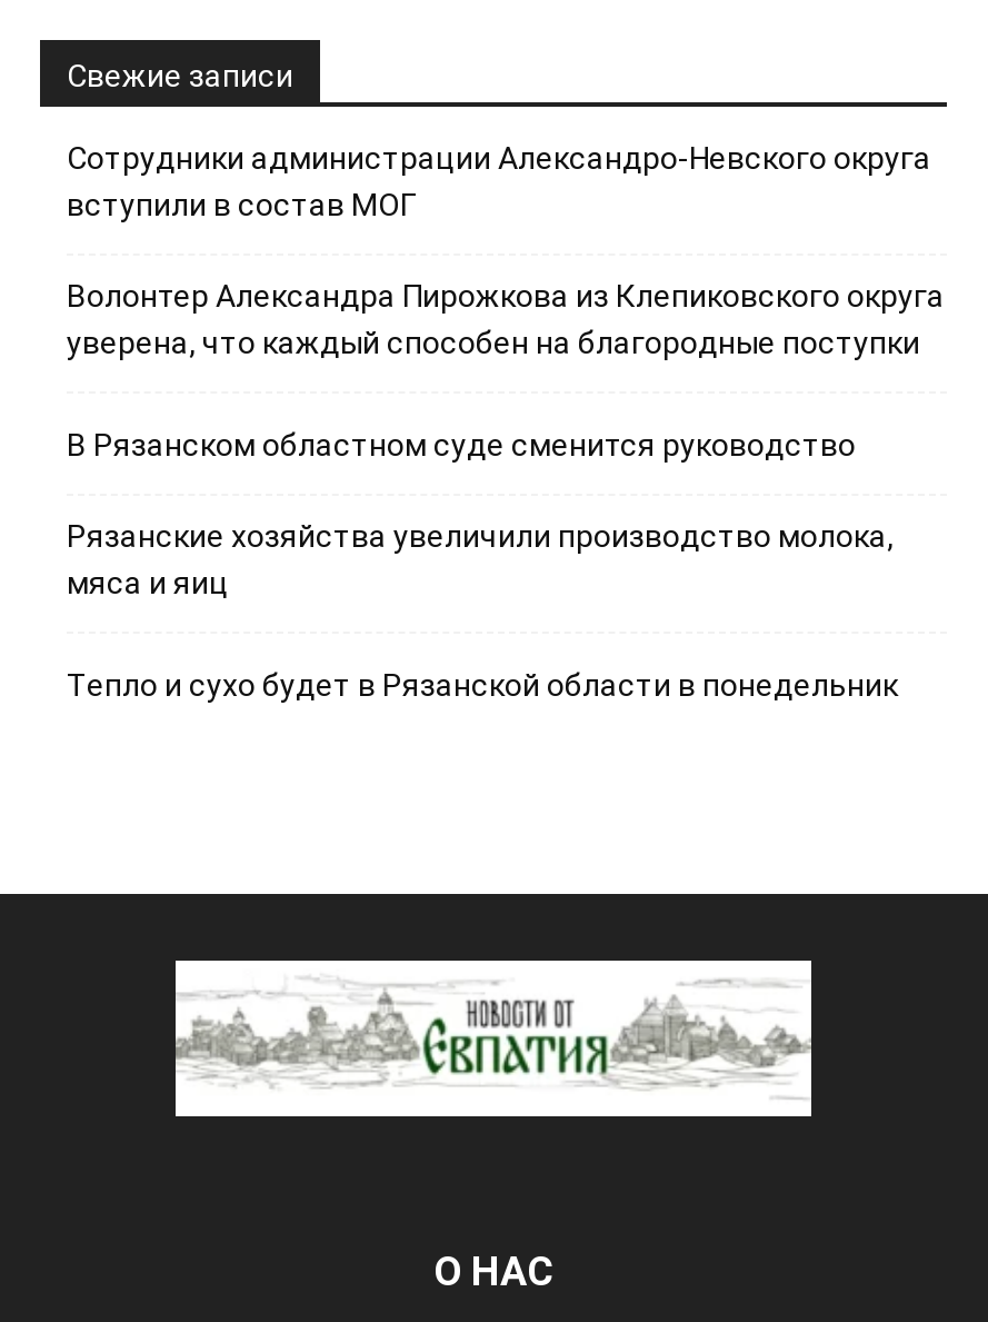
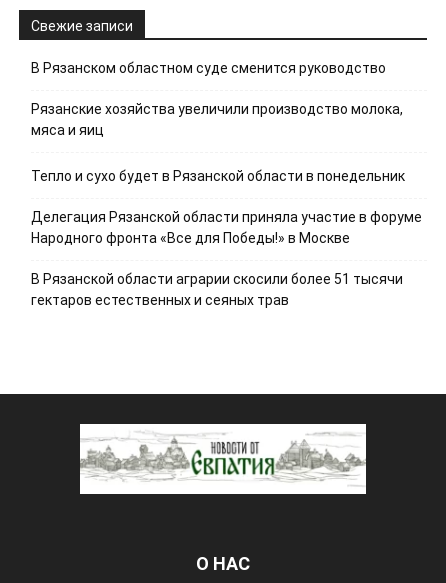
[67,139,945,359] Сотрудники администрации Александро-Невского округа | вступили в состав МОГ | Волонтер Александра Пирожкова из Клепиковского округа | уверена, что каждый способен на благородные поступки -> none
moved [67,425,898,701] -> [31,60,405,184]: В Рязанском областном суде сменится руководство | Рязанские хозяйства увеличили производство молока, | мяса и яиц | Тепло и сухо будет в Рязанской области в понедельник
none -> [31,209,422,308] Делегация Рязанской области приняла участие в форуме | Народного фронта «Все для Победы!» в Москве | В Рязанской области аграрии скосили более 51 тысячи | гектаров естественных и сеяных трав

